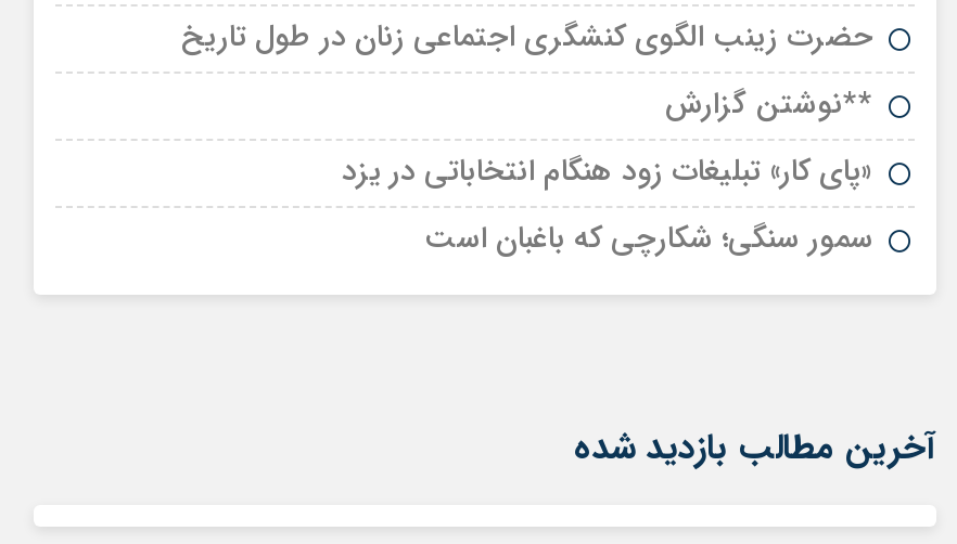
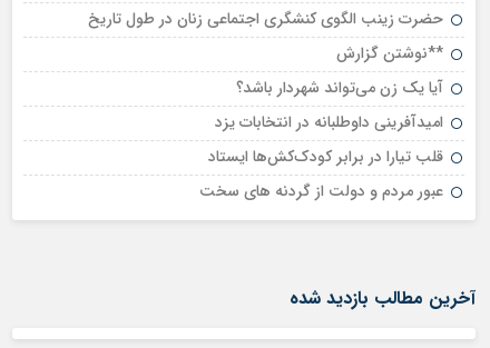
[342,148,873,262] «پای کار» تبلیغات زود هنگام انتخاباتی در یزد | سمور سنگی؛ شکارچی که باغبان است -> [199,76,443,204] آیا یک زن می‌تواند شهردار باشد؟ | امیدآفرینی داوطلبانه در انتخابات یزد | قلب تیارا در برابر کودک‌کش‌ها ایستاد | عبور مردم و دولت از گردنه های سخت

